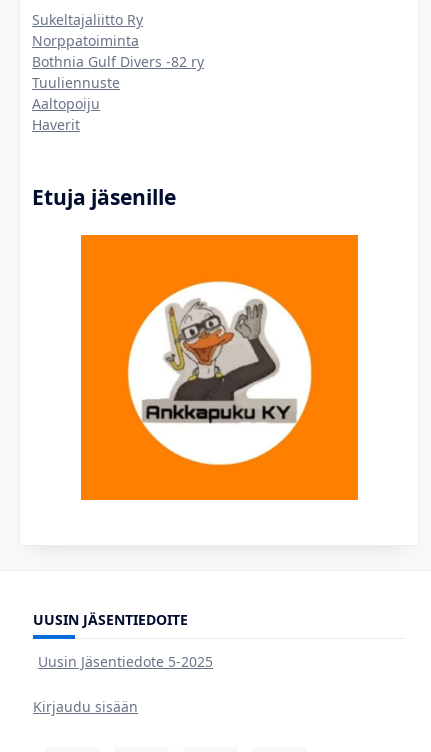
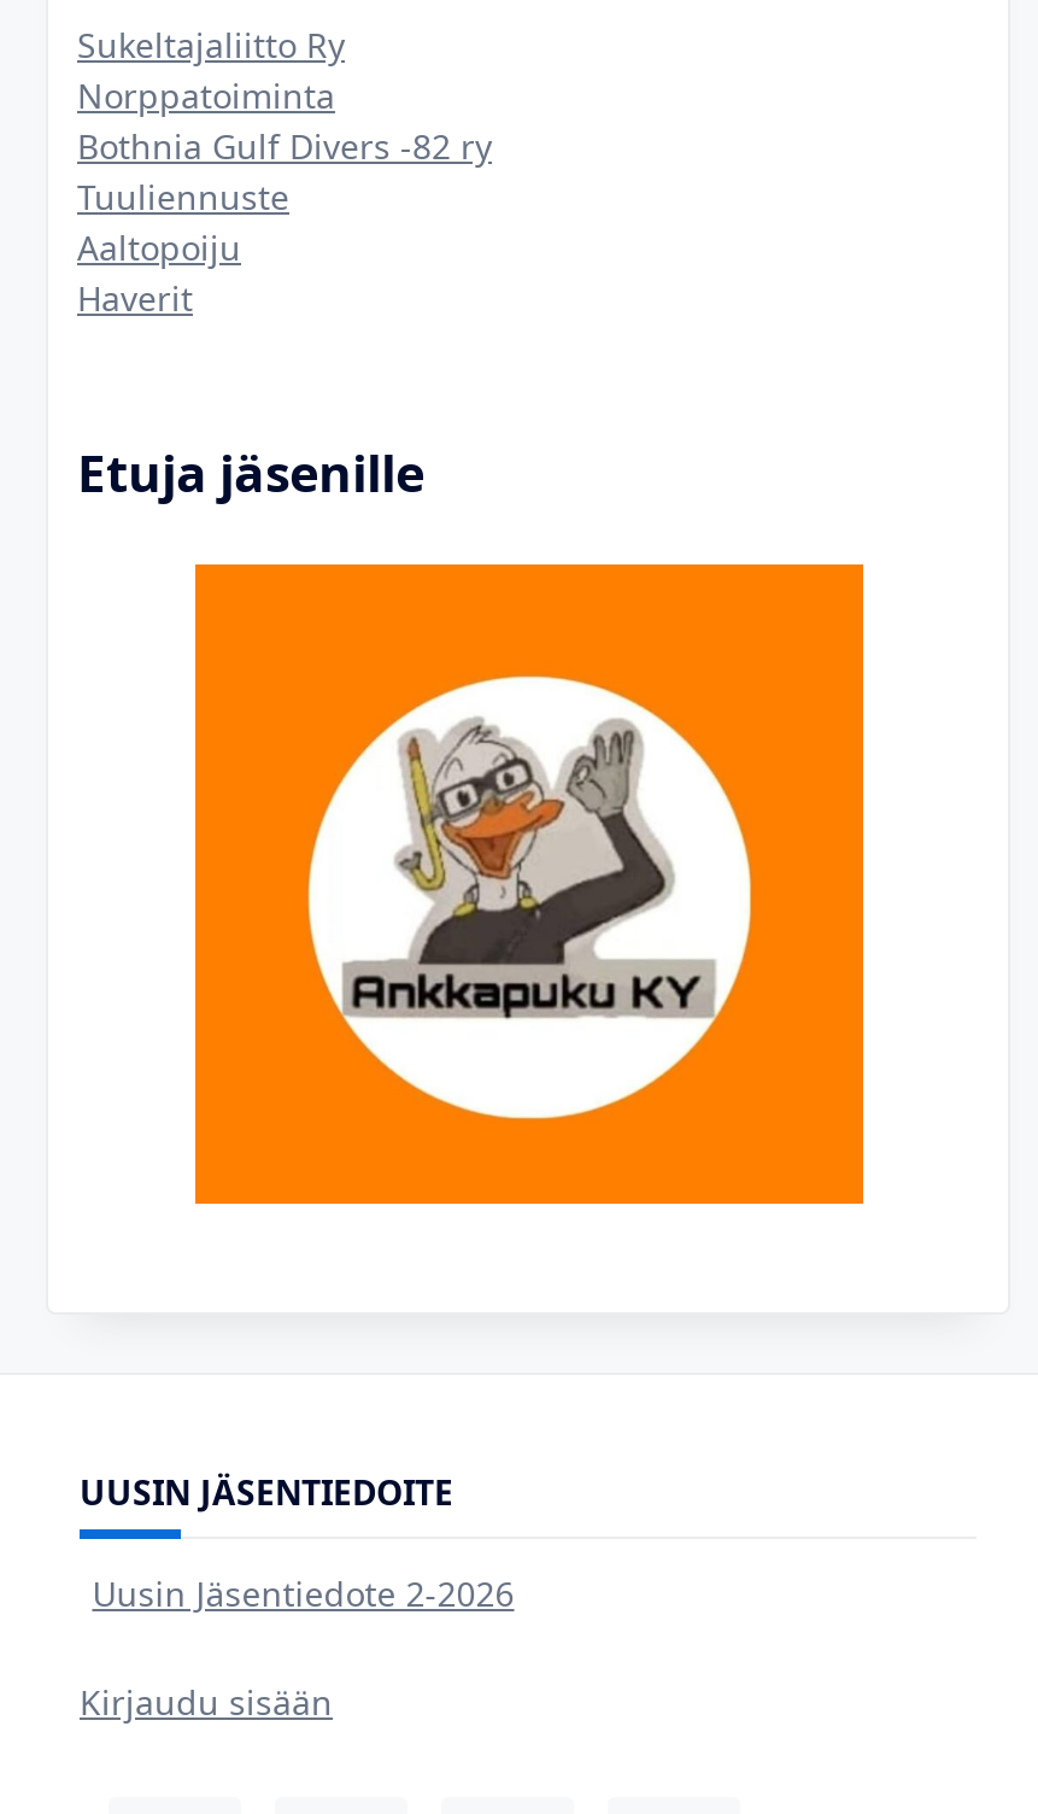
[38,652,213,671] Uusin Jäsentiedote 5-2025 -> [92,1571,514,1617] Uusin Jäsentiedote 2-2026

